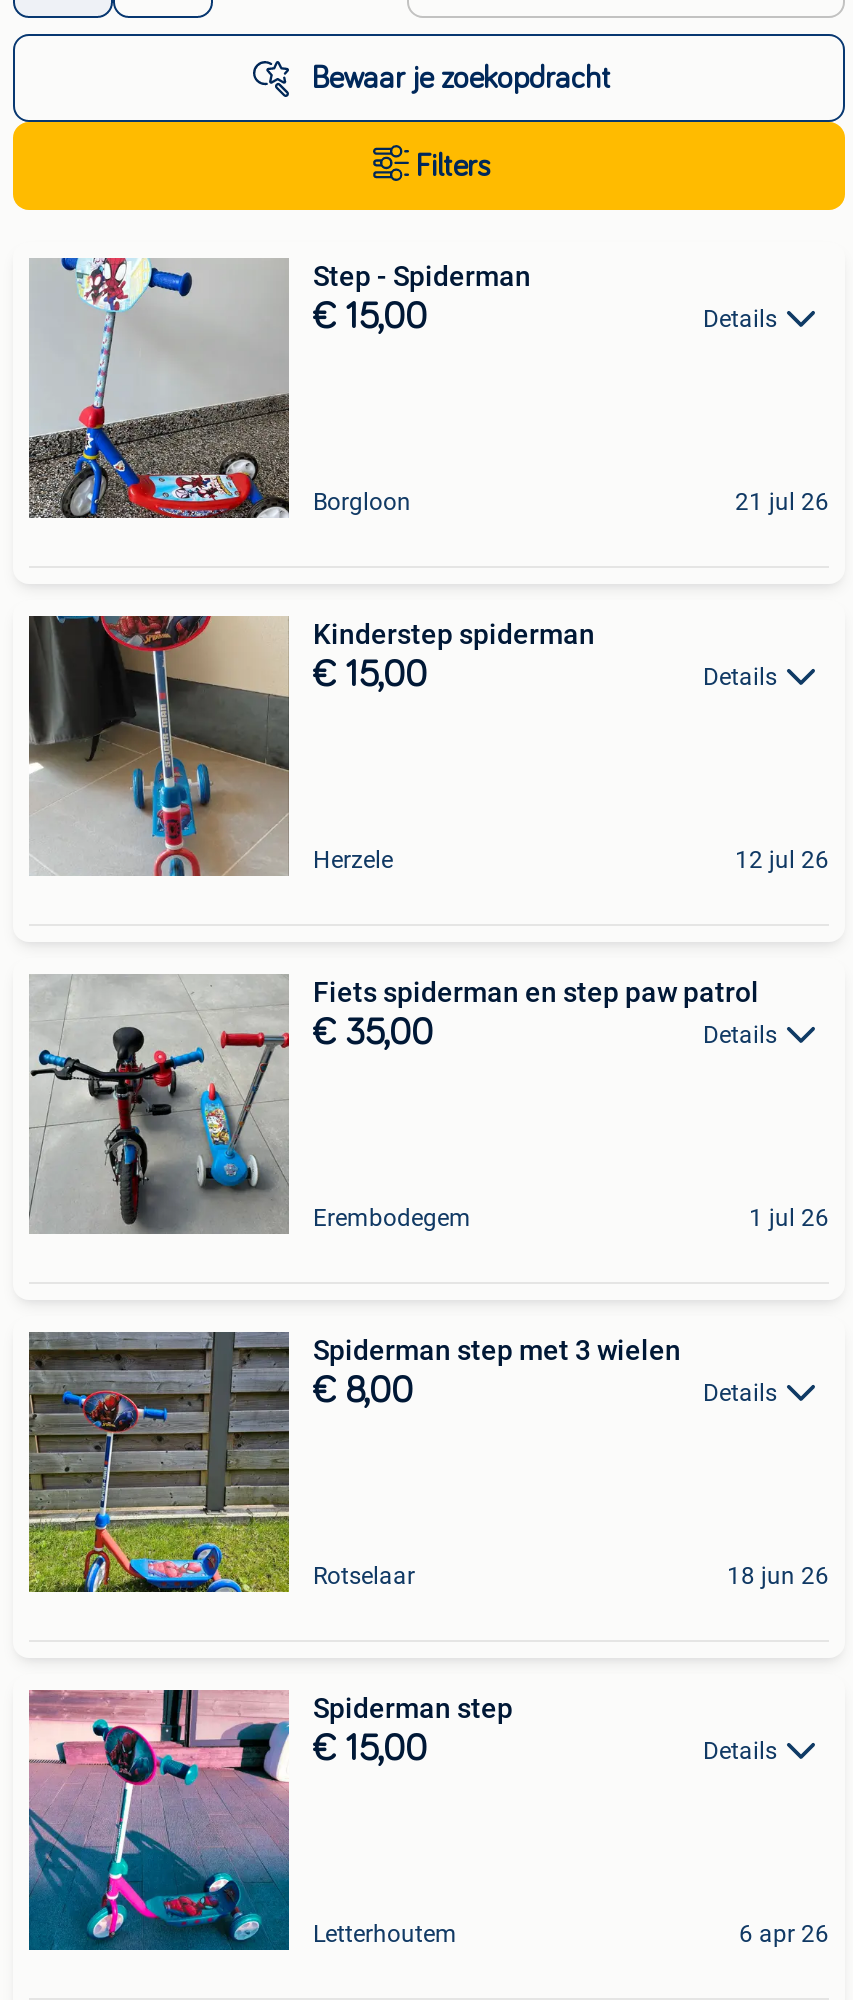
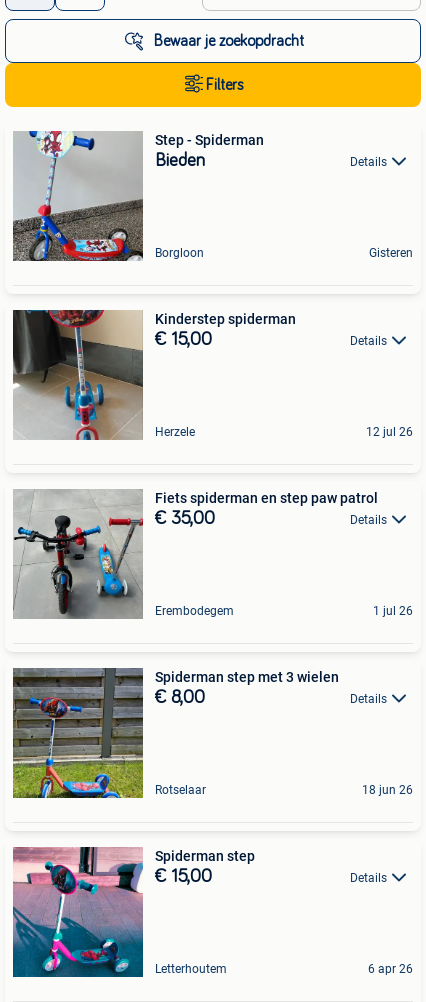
[313,300,427,336] € 15,00 -> [155,152,205,170] Bieden
[735,488,829,516] 21 jul 26 -> [369,246,413,260] Gisteren

